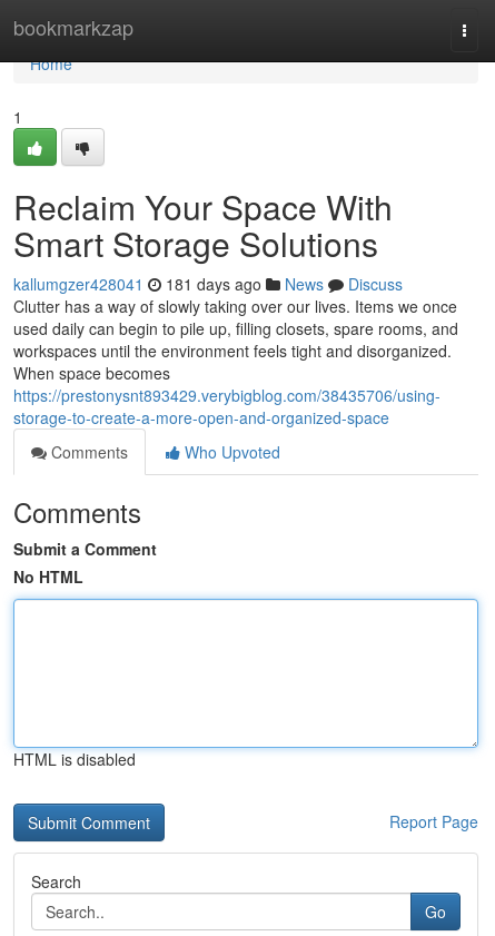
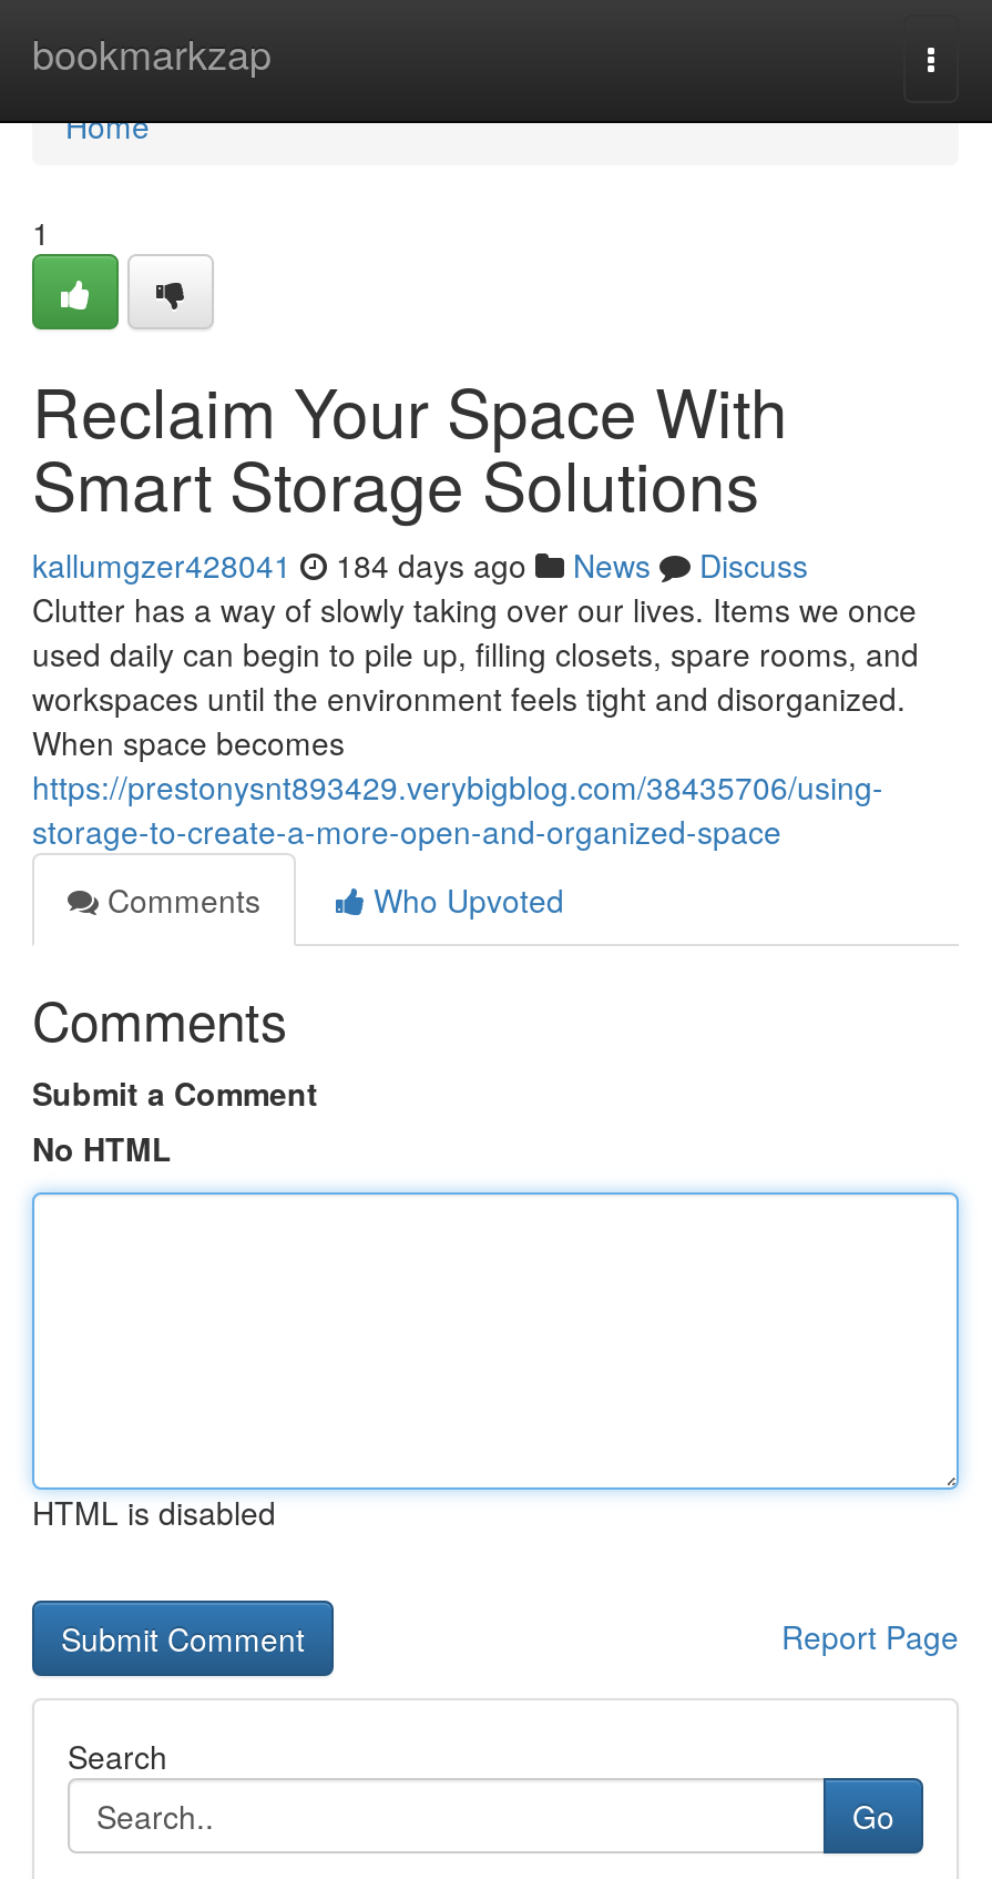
[13,273,403,295] kallumgzer428041 181 days ago News Discuss -> [32,542,808,587] kallumgzer428041 184 days ago News Discuss

